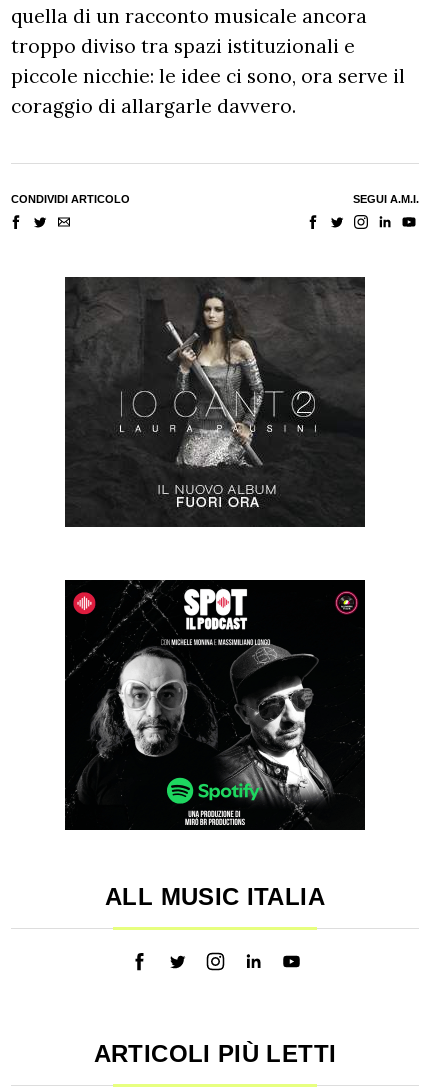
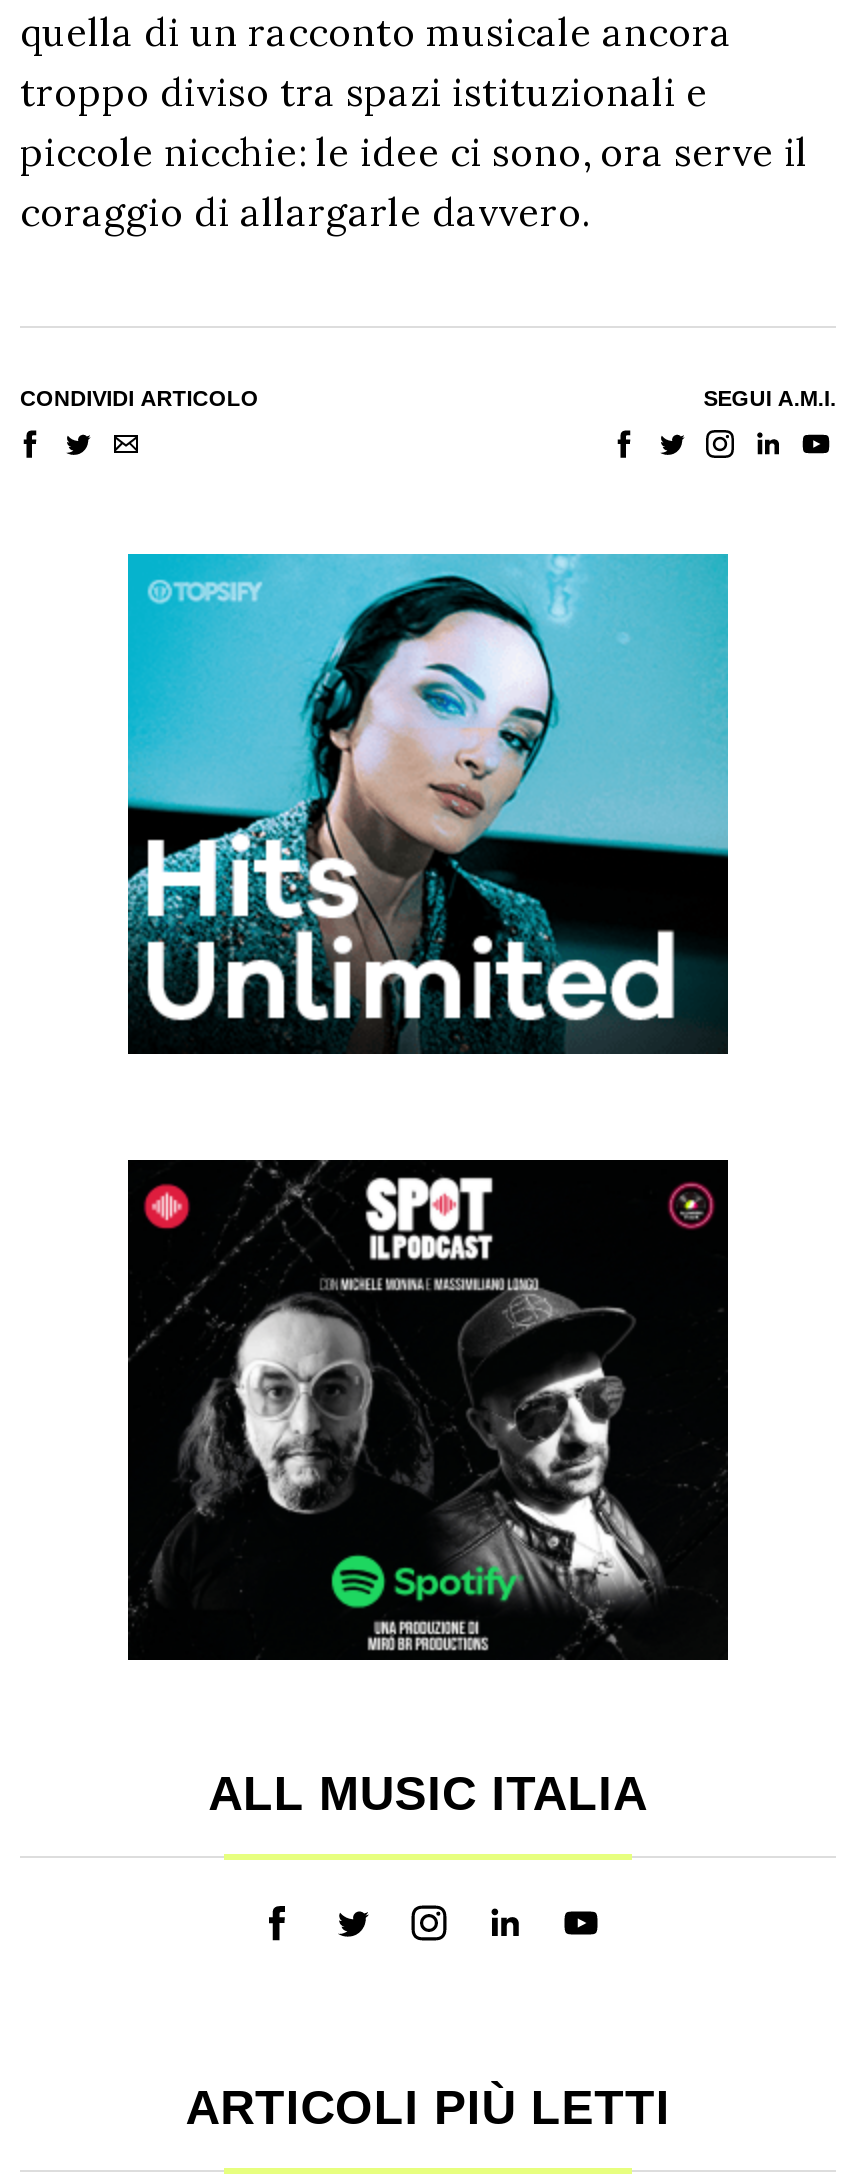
[64,276,366,526] [image] -> [126,552,730,1052] [image]

